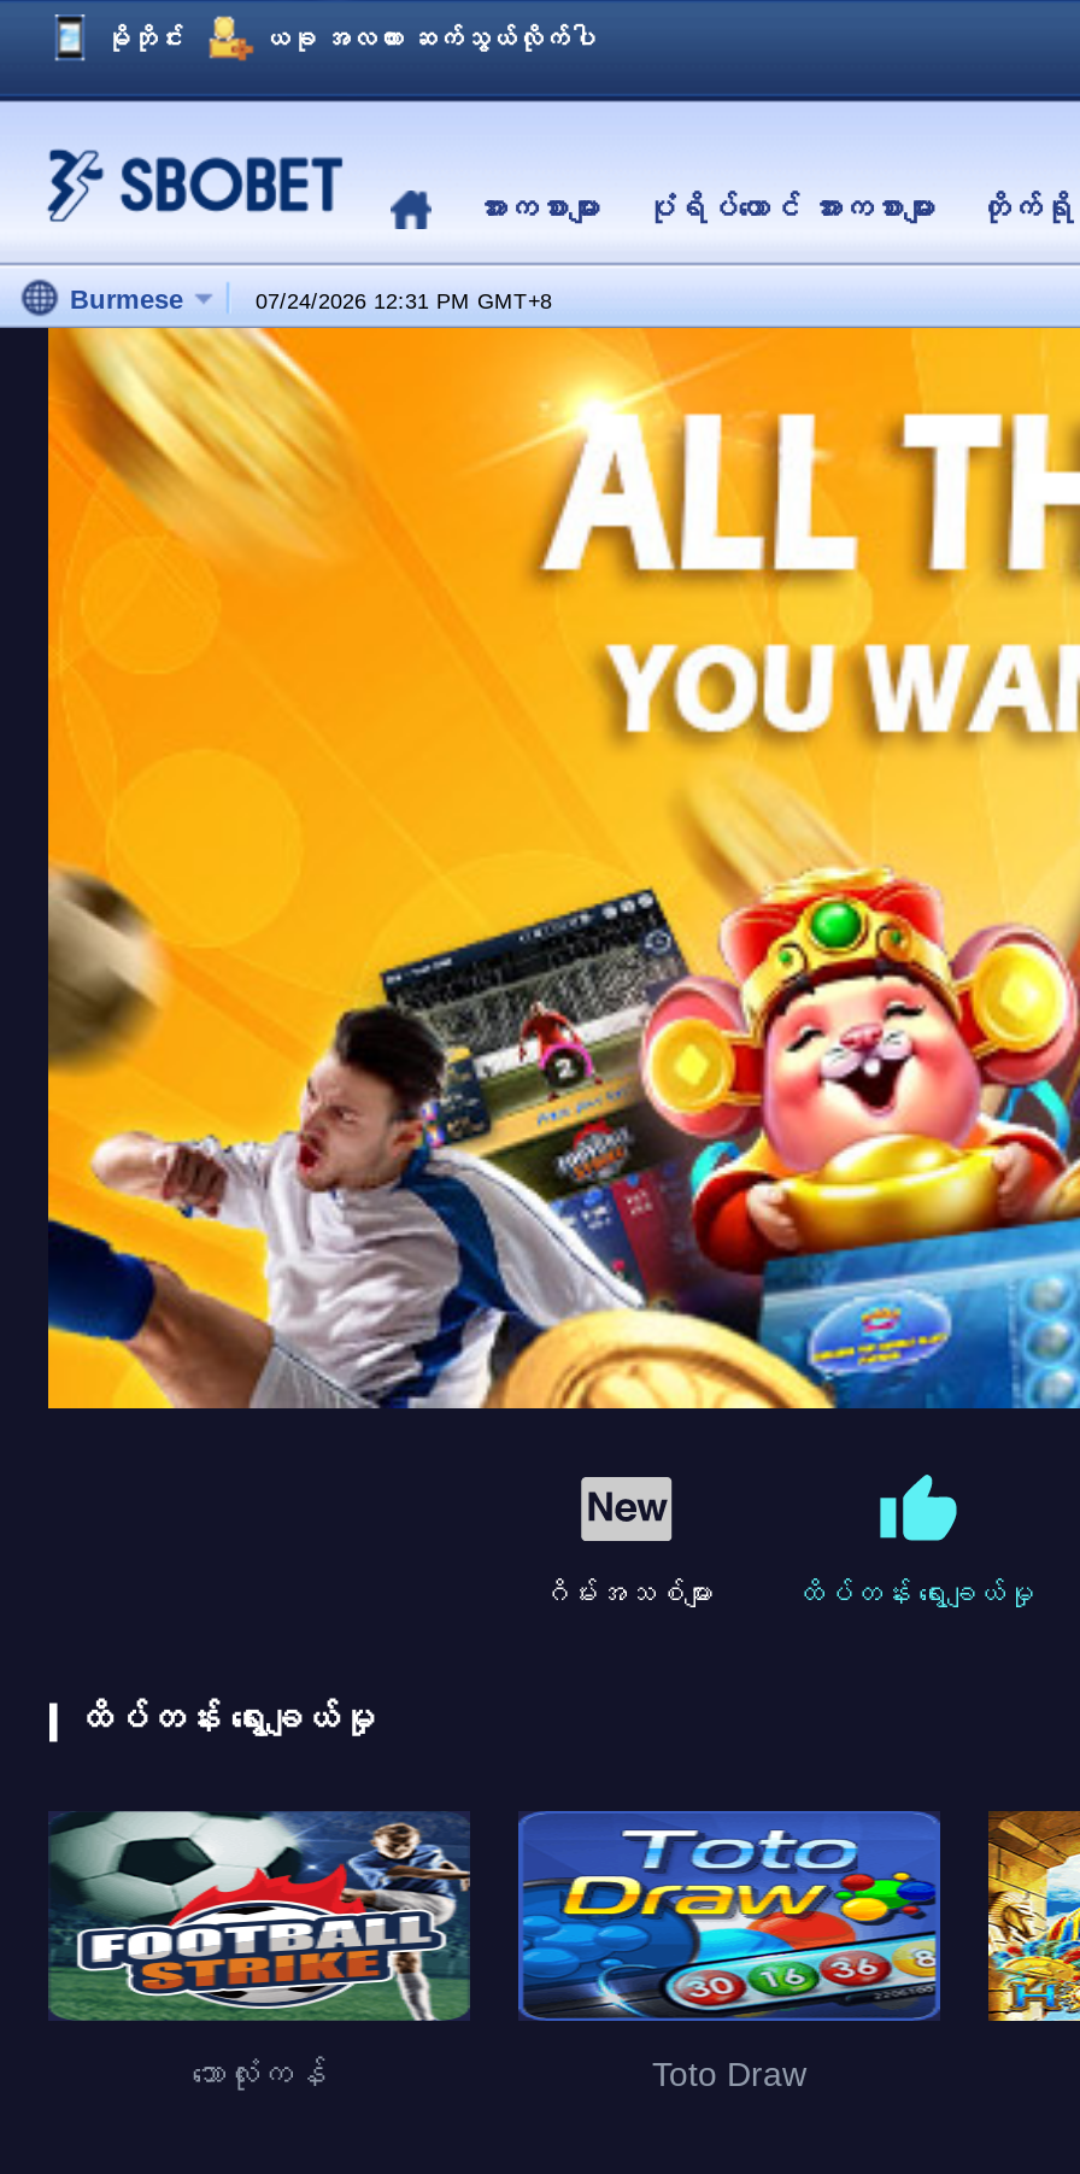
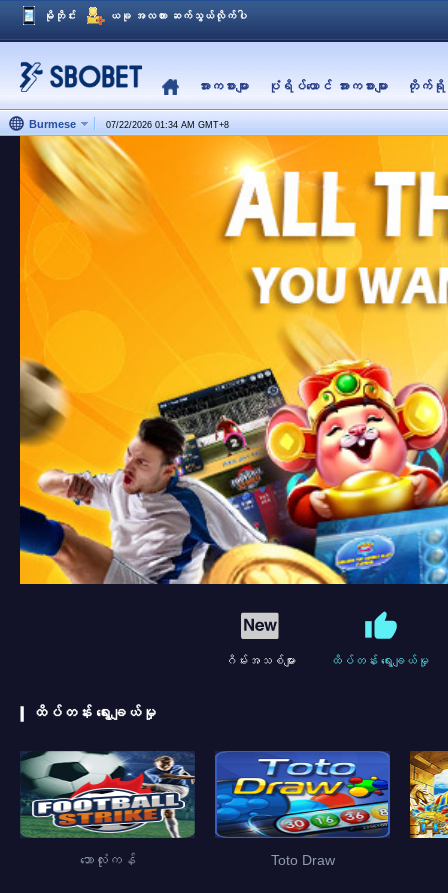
[256,289,552,313] 07/24/2026 12:31 PM GMT+8 -> [106,120,229,130] 07/22/2026 01:34 AM GMT+8

